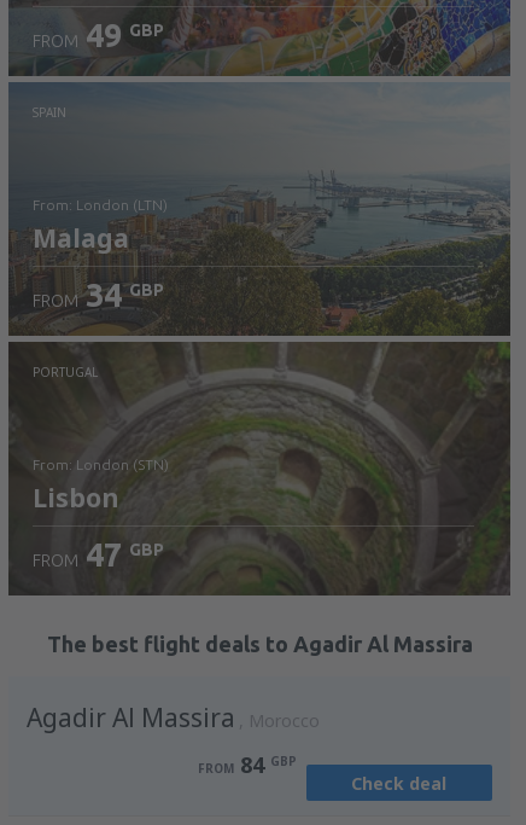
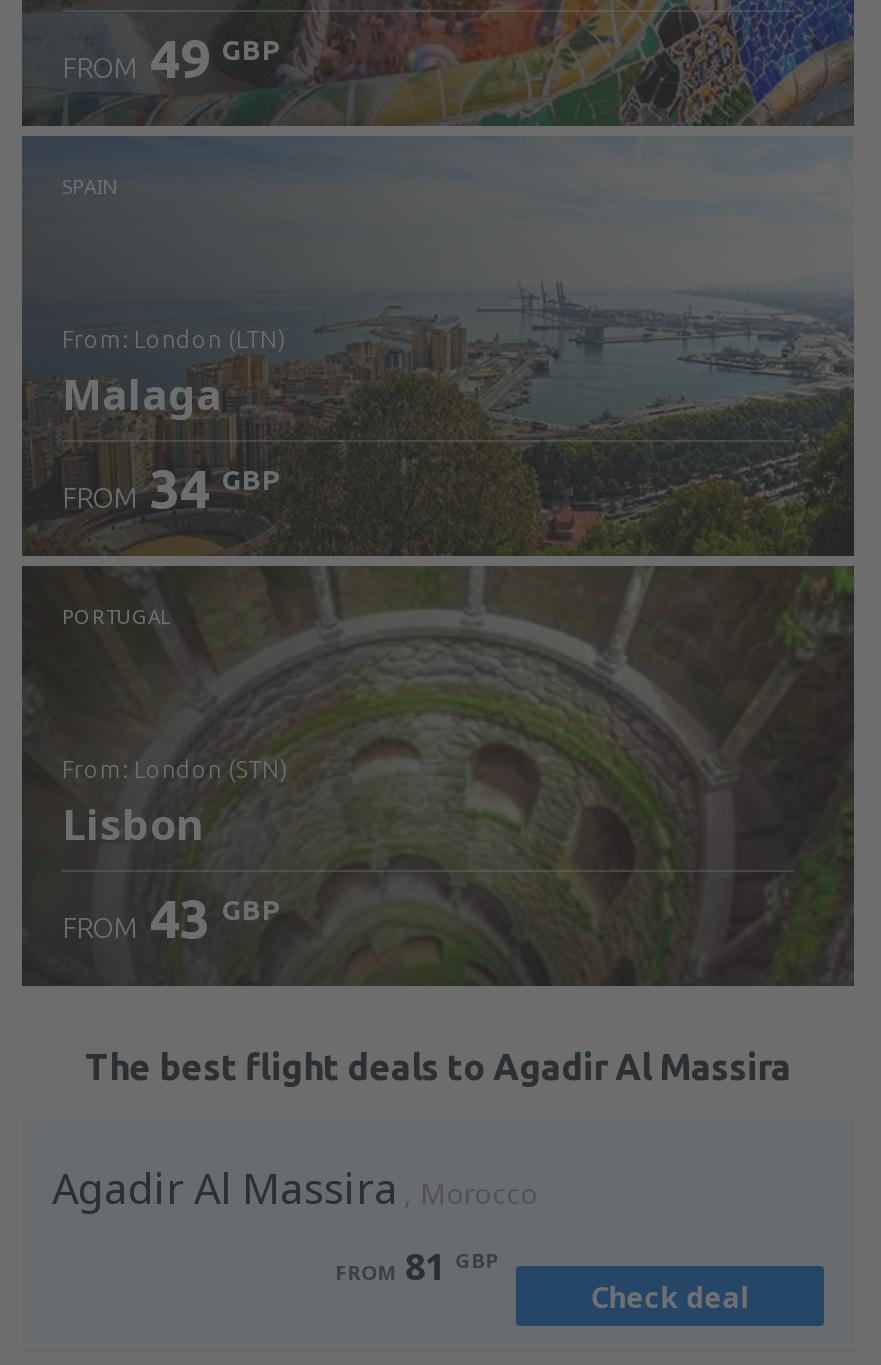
[33,536,164,573] FROM 47 GBP -> [62,888,280,948] FROM 43 GBP
[197,750,296,779] FROM 84 GBP -> [335,1242,499,1290] FROM 81 GBP

